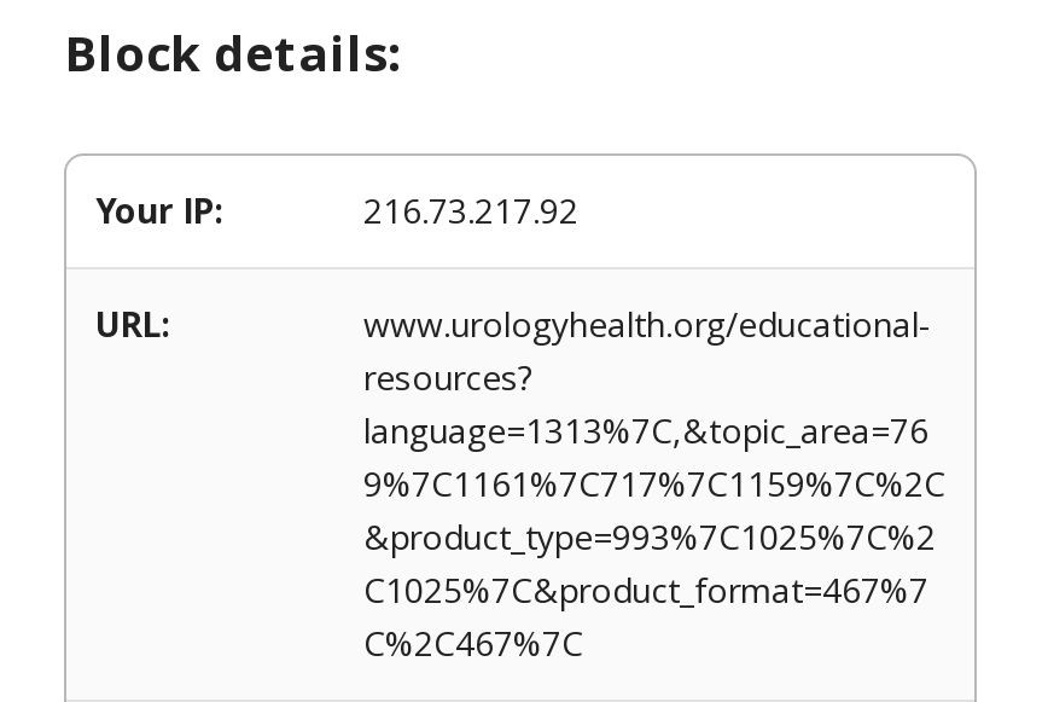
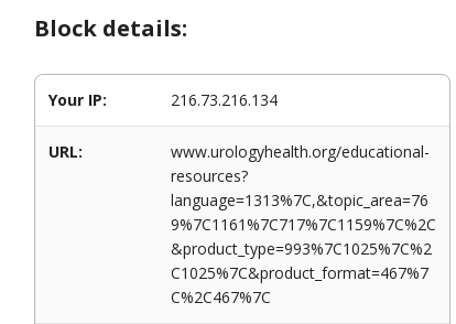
[363,187,578,233] 216.73.217.92 -> [171,89,278,110] 216.73.216.134

